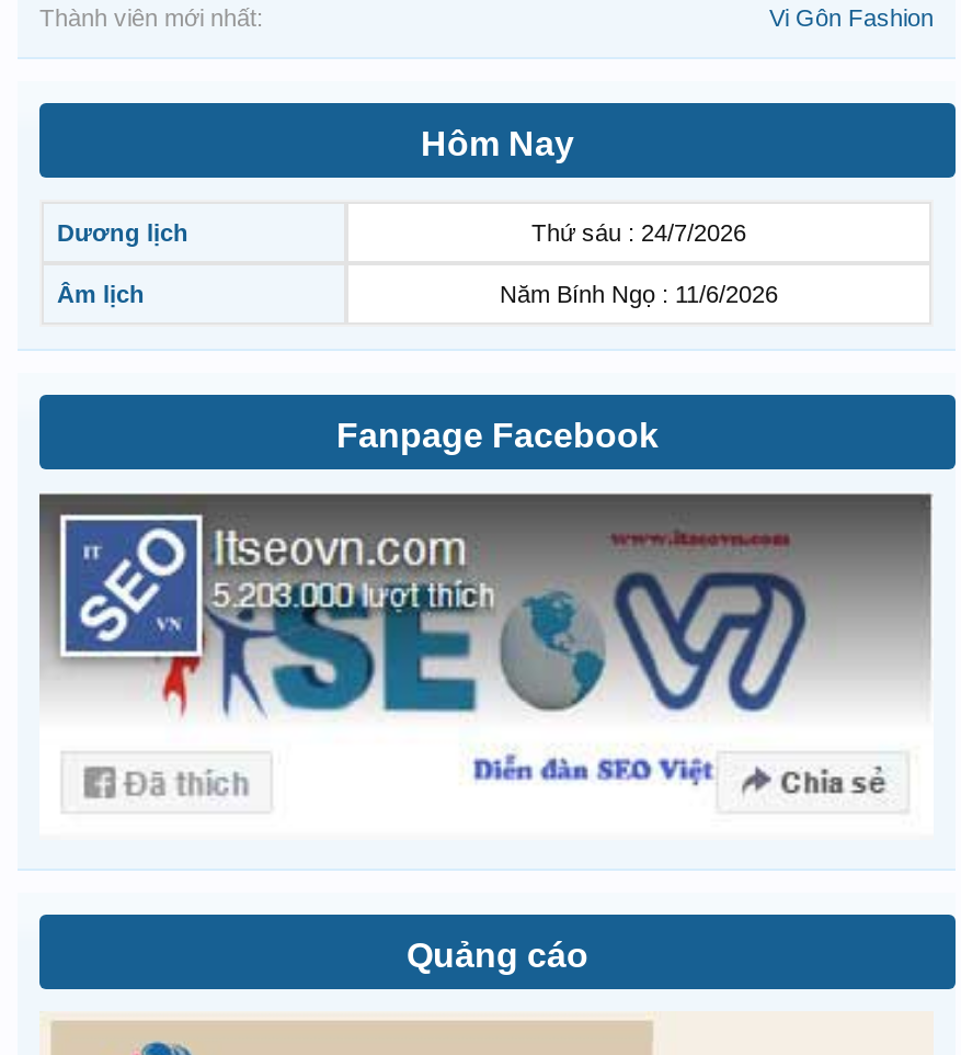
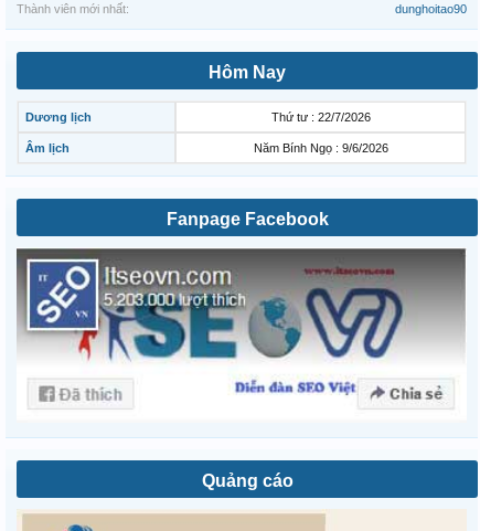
[769,5,934,31] Vi Gôn Fashion -> [395,3,467,16] dunghoitao90
[531,220,746,246] Thứ sáu : 24/7/2026 -> [271,111,370,124] Thứ tư : 22/7/2026
[500,281,778,308] Năm Bính Ngọ : 11/6/2026 -> [253,142,388,155] Năm Bính Ngọ : 9/6/2026

